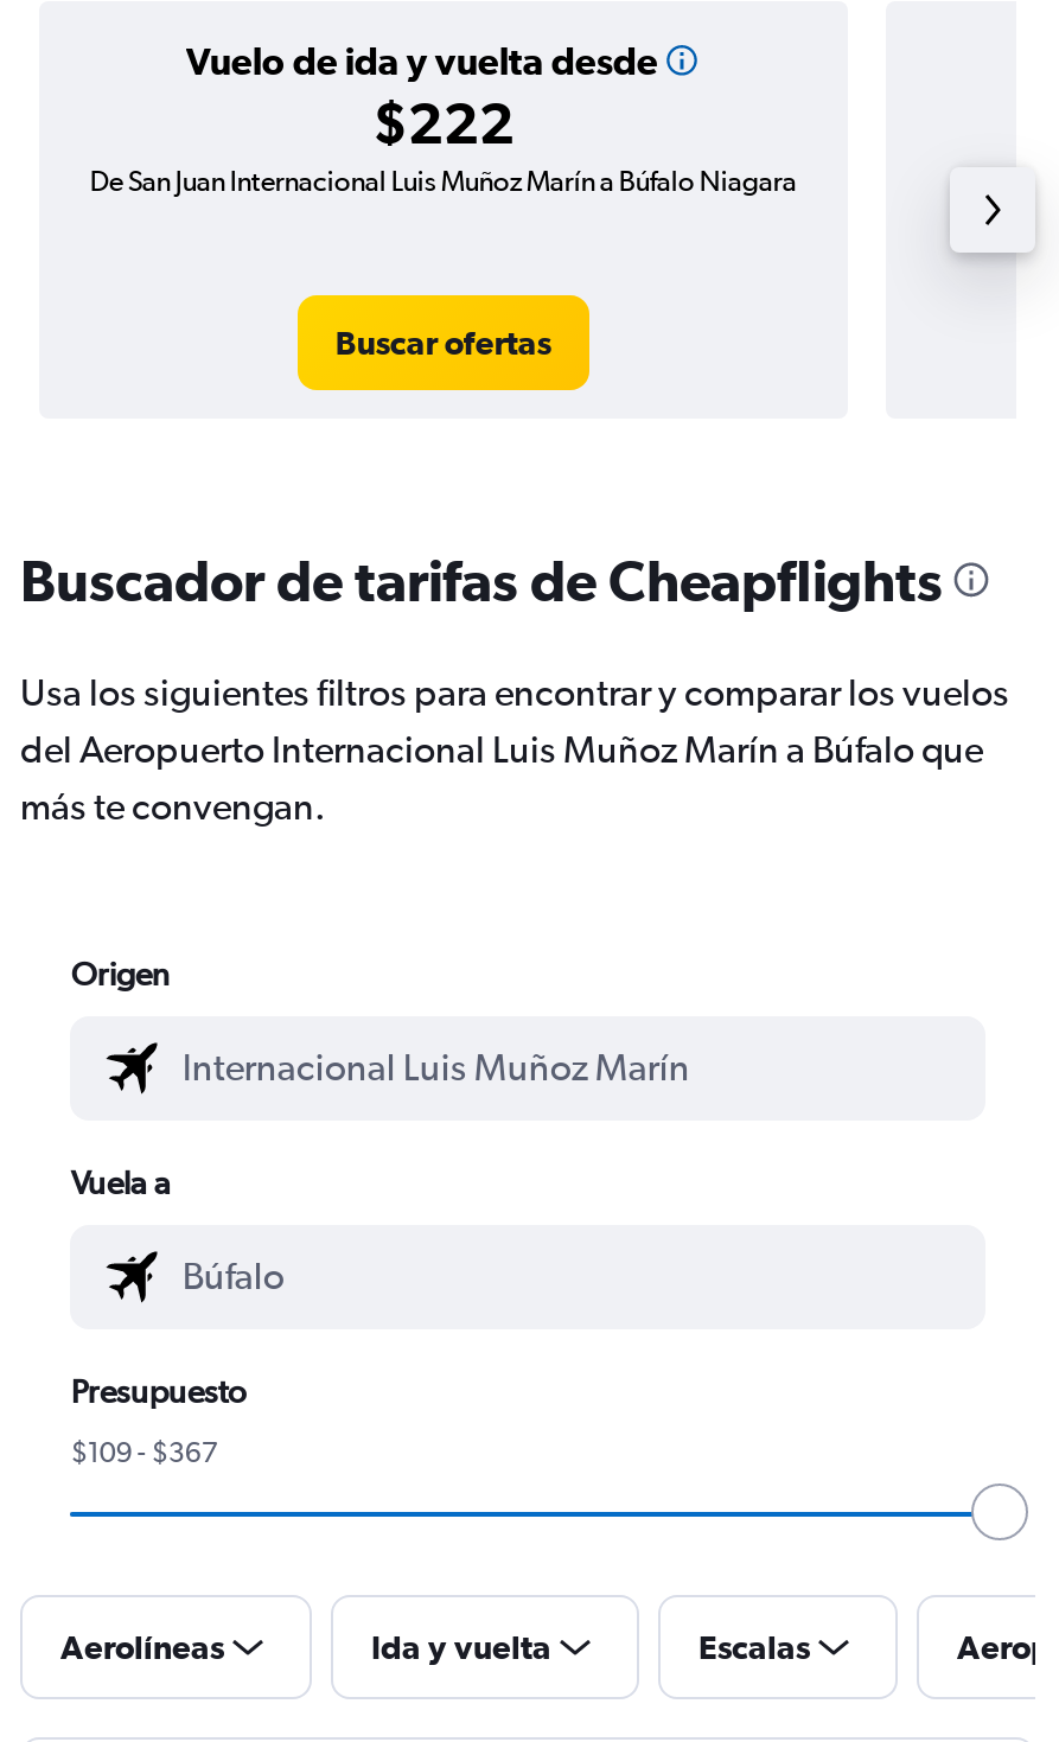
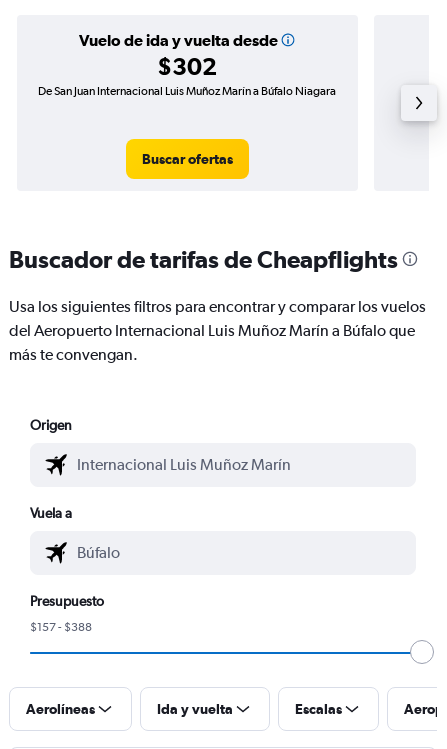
[372,89,514,155] $222 -> [157,52,217,80] $302
[71,1436,218,1469] $109 - $367 -> [30,620,92,634] $157 - $388

